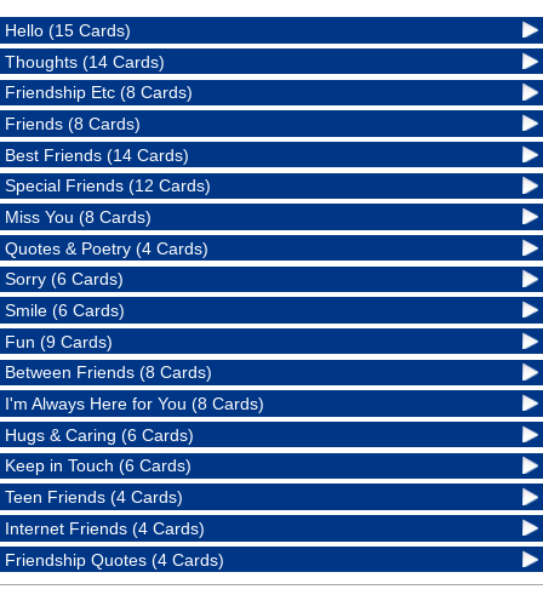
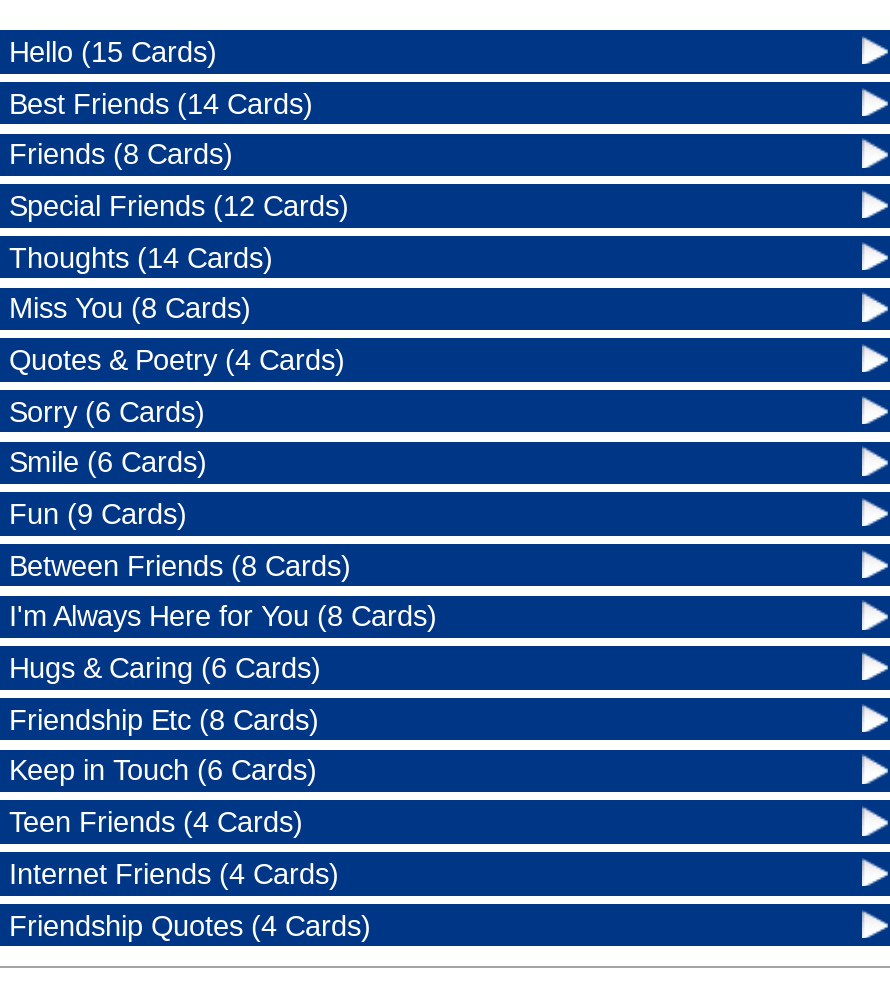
moved [5,52,165,71] -> [9,241,273,273]: Thoughts (14 Cards)
moved [5,83,193,102] -> [9,704,319,736]: Friendship Etc (8 Cards)
moved [5,114,212,195] -> [9,87,349,222]: Friends (8 Cards) | Best Friends (14 Cards) | Special Friends (12 Cards)
moved [5,207,265,444] -> [9,293,437,684]: Miss You (8 Cards) | Quotes & Poetry (4 Cards) | Sorry (6 Cards) | Smile (6 Cards) | Fun (9 Cards) | Between Friends (8 Cards) | I'm Always Here for You (8 Cards) | Hugs & Caring (6 Cards)

